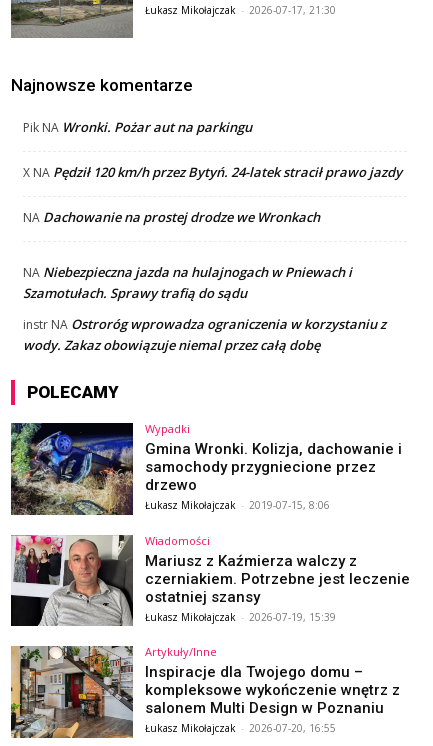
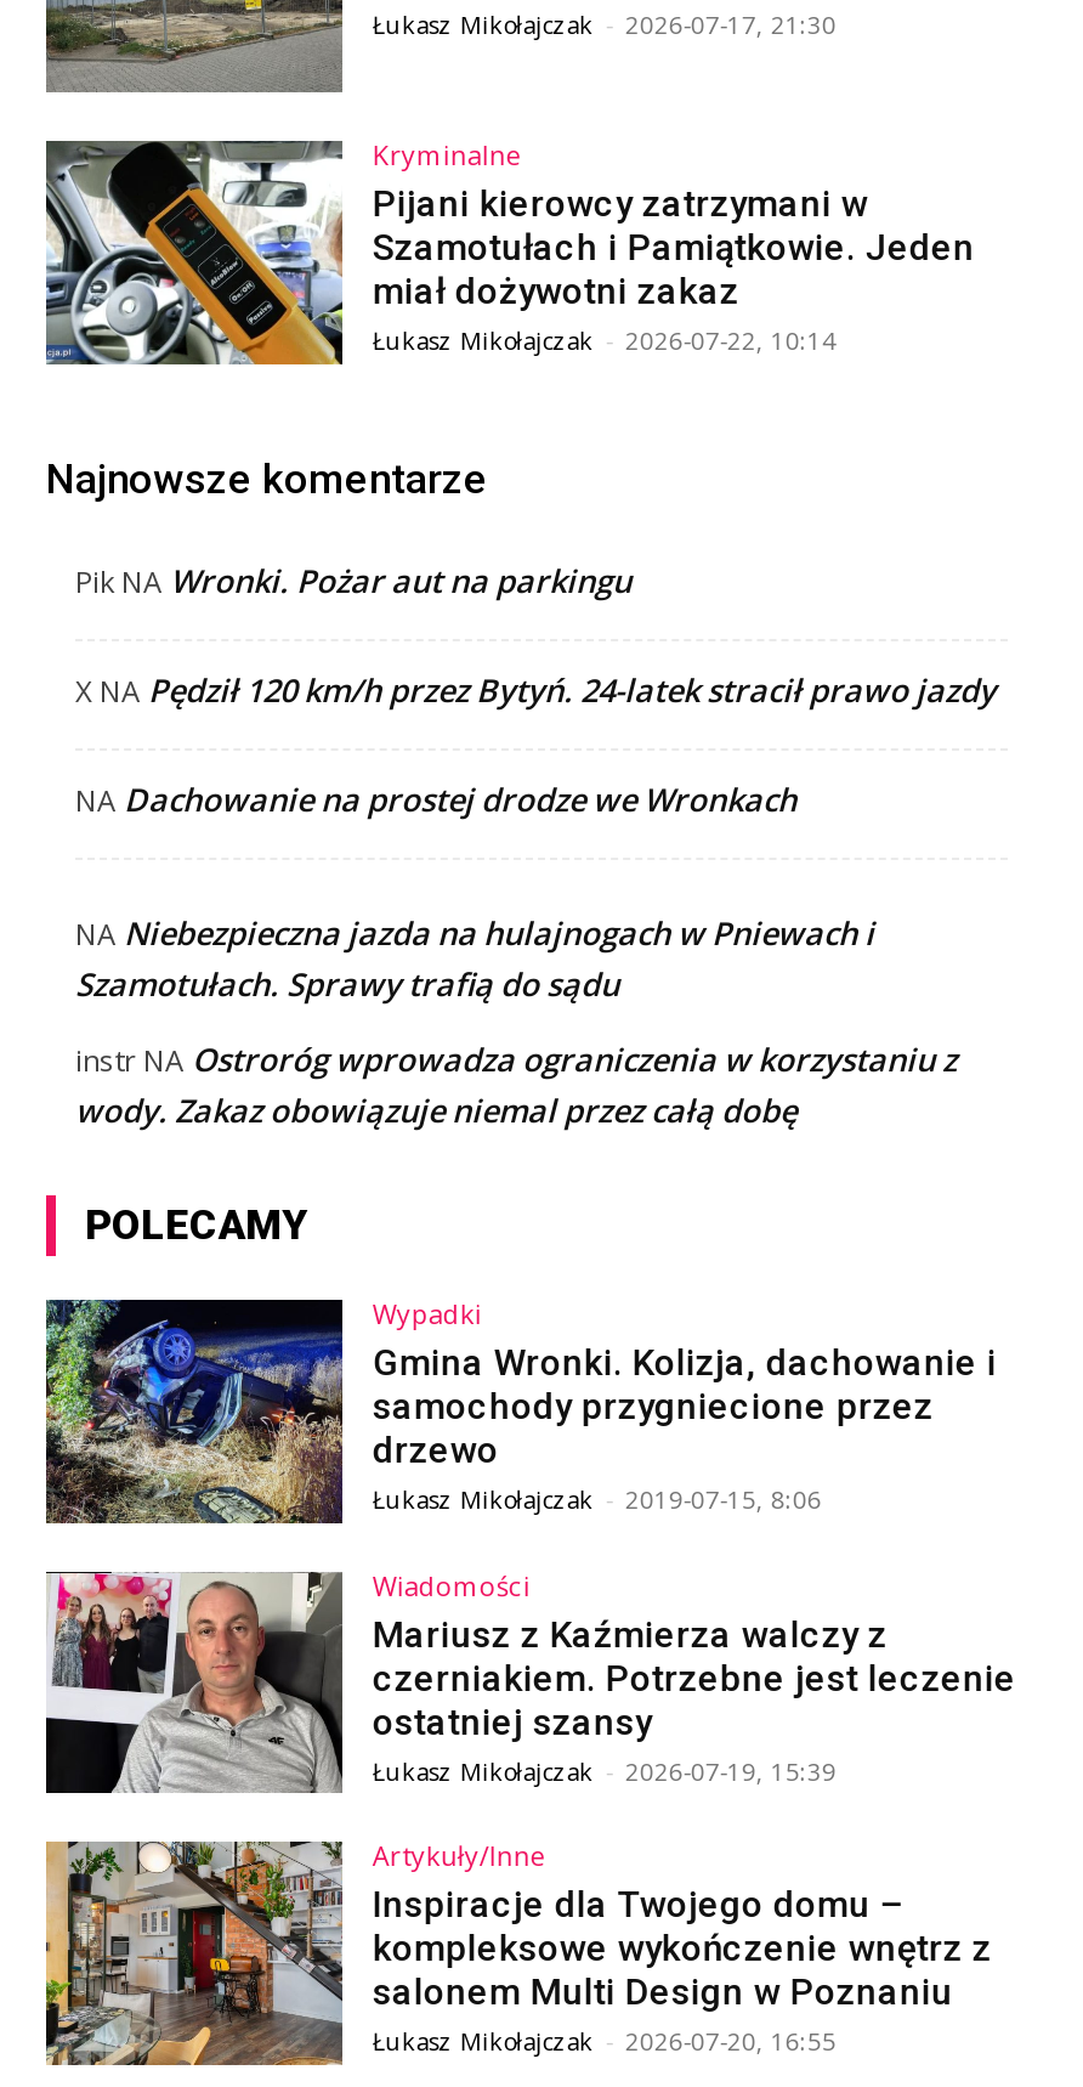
none -> [44,136,975,364] [image] | Kryminalne | Pijani kierowcy zatrzymani w | Szamotułach i Pamiątkowie. Jeden | miał dożywotni zakaz | Łukasz Mikołajczak - 2026-07-22, 10:14

